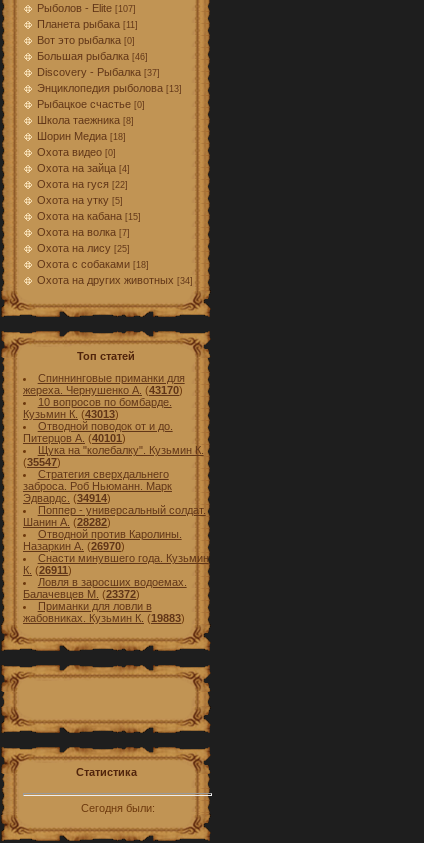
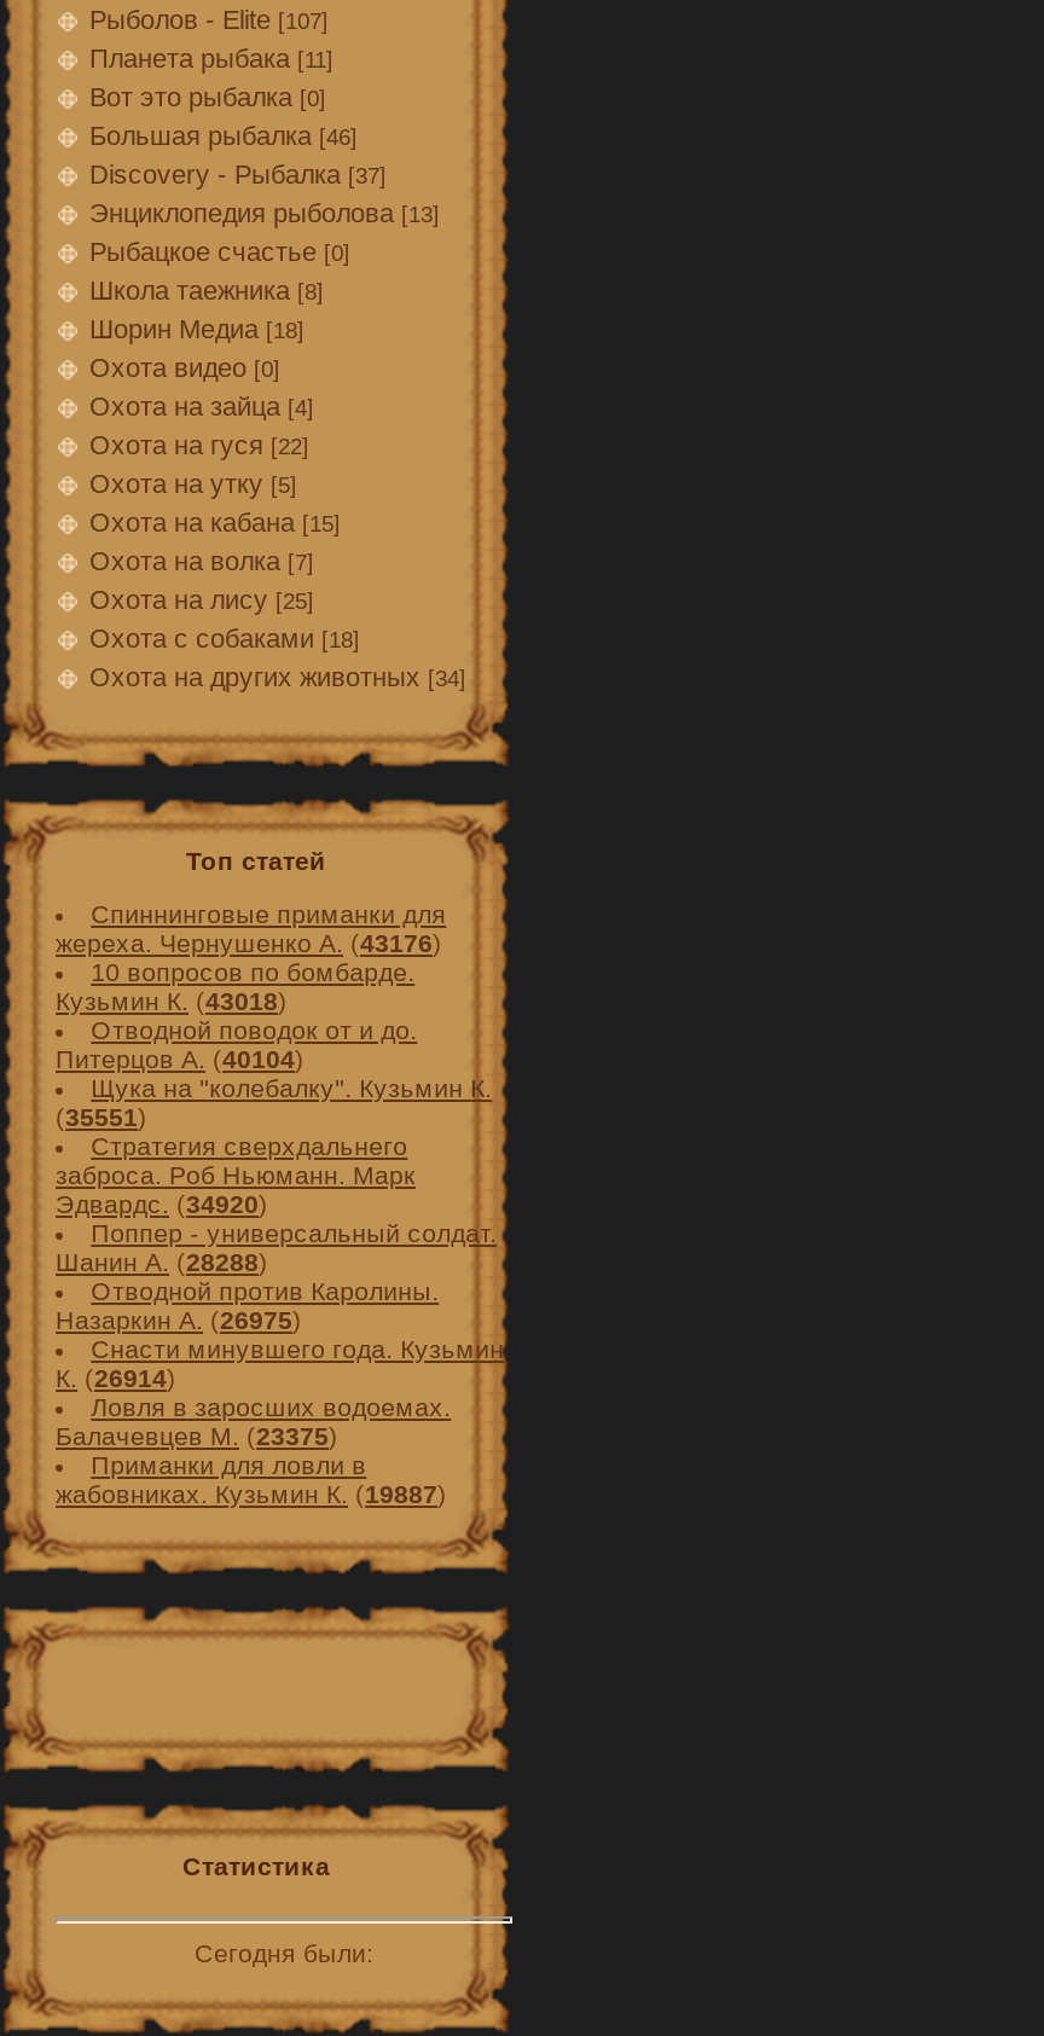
[23,384,183,396] жереха. Чернушенко А. (43170) -> [56,928,442,957] жереха. Чернушенко А. (43176)
[23,408,119,420] Кузьмин К. (43013) -> [56,986,288,1015] Кузьмин К. (43018)
[23,432,126,444] Питерцов А. (40101) -> [56,1044,304,1073] Питерцов А. (40104)
[23,456,61,468] (35547) -> [56,1102,147,1131] (35551)
[23,492,111,504] Эдвардс. (34914) -> [56,1189,268,1218] Эдвардс. (34920)
[23,516,111,528] Шанин А. (28282) -> [56,1247,268,1276] Шанин А. (28288)
[23,540,125,552] Назаркин А. (26970) -> [56,1305,302,1334] Назаркин А. (26975)
[23,564,72,576] К. (26911) -> [56,1363,176,1392] К. (26914)
[23,588,140,600] Балачевцев М. (23372) -> [56,1421,338,1450] Балачевцев М. (23375)
[23,612,185,624] жабовниках. Кузьмин К. (19883) -> [56,1479,447,1508] жабовниках. Кузьмин К. (19887)

